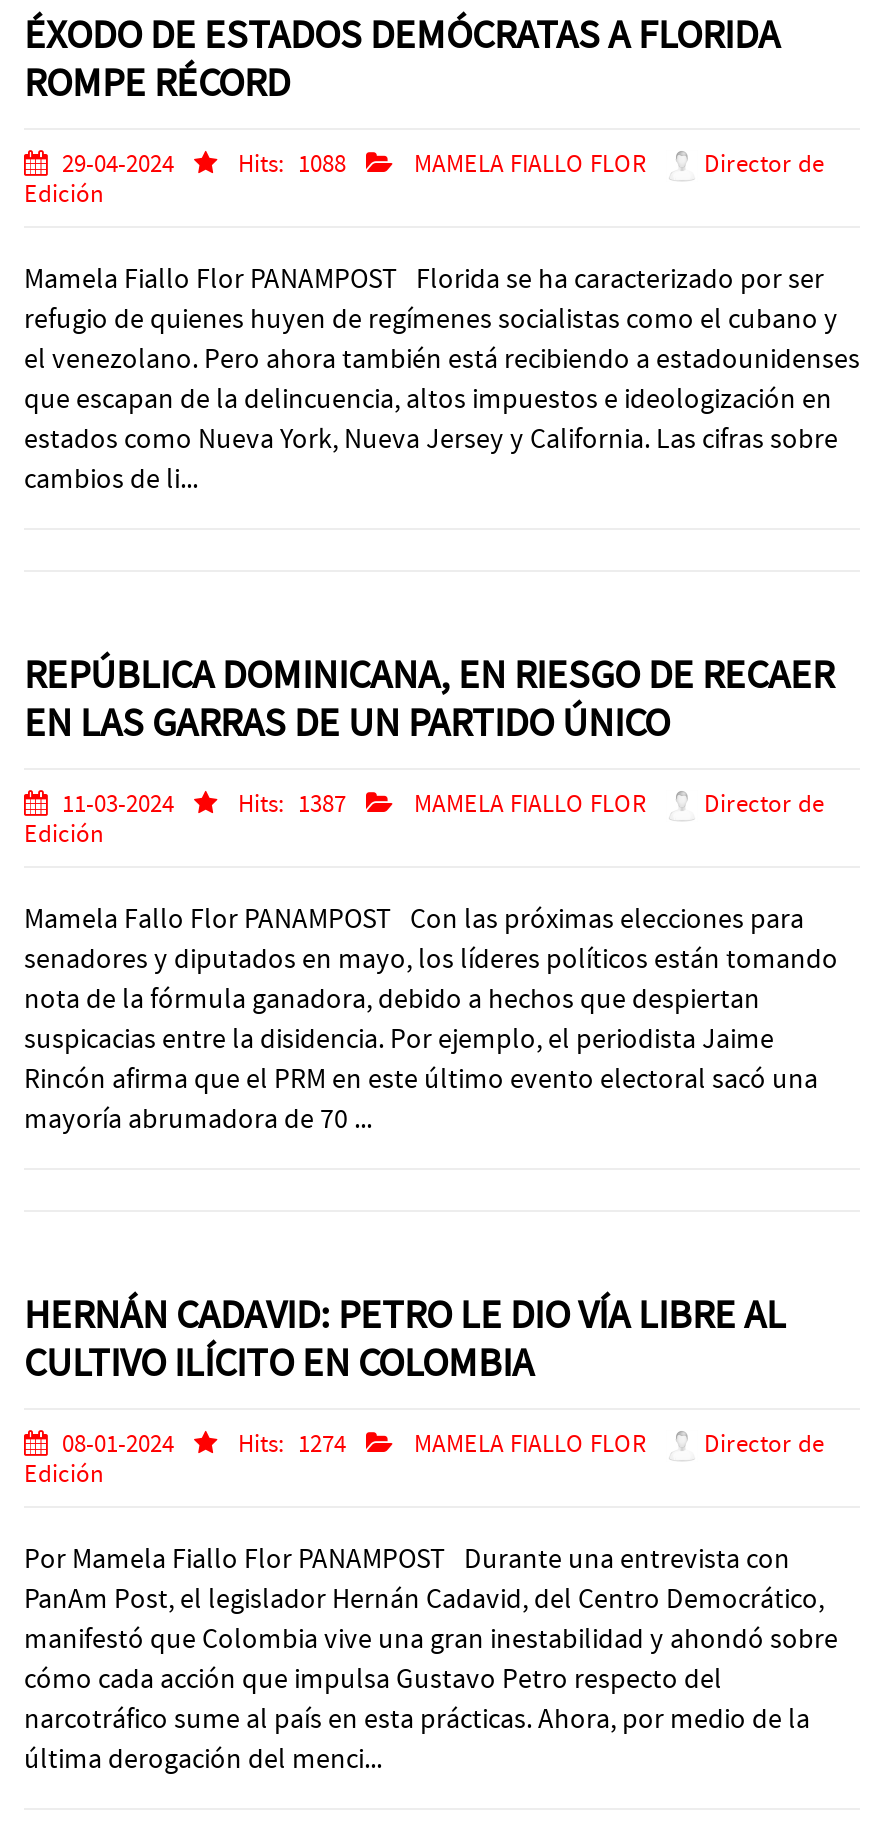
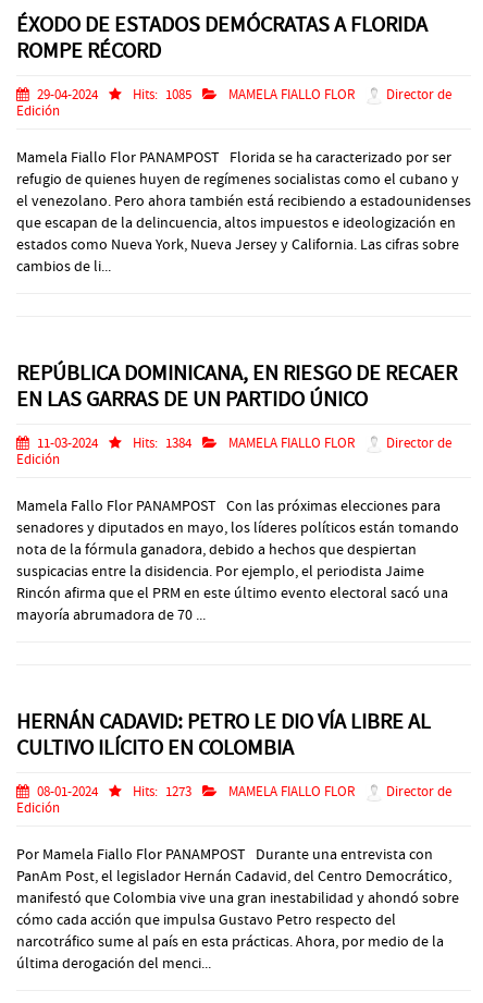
[62,148,346,180] 29-04-2024 Hits: 1088 -> [37,86,191,104] 29-04-2024 Hits: 1085
[62,788,346,820] 11-03-2024 Hits: 1387 -> [37,435,191,452] 11-03-2024 Hits: 1384
[62,1428,346,1460] 08-01-2024 Hits: 1274 -> [37,783,191,801] 08-01-2024 Hits: 1273

